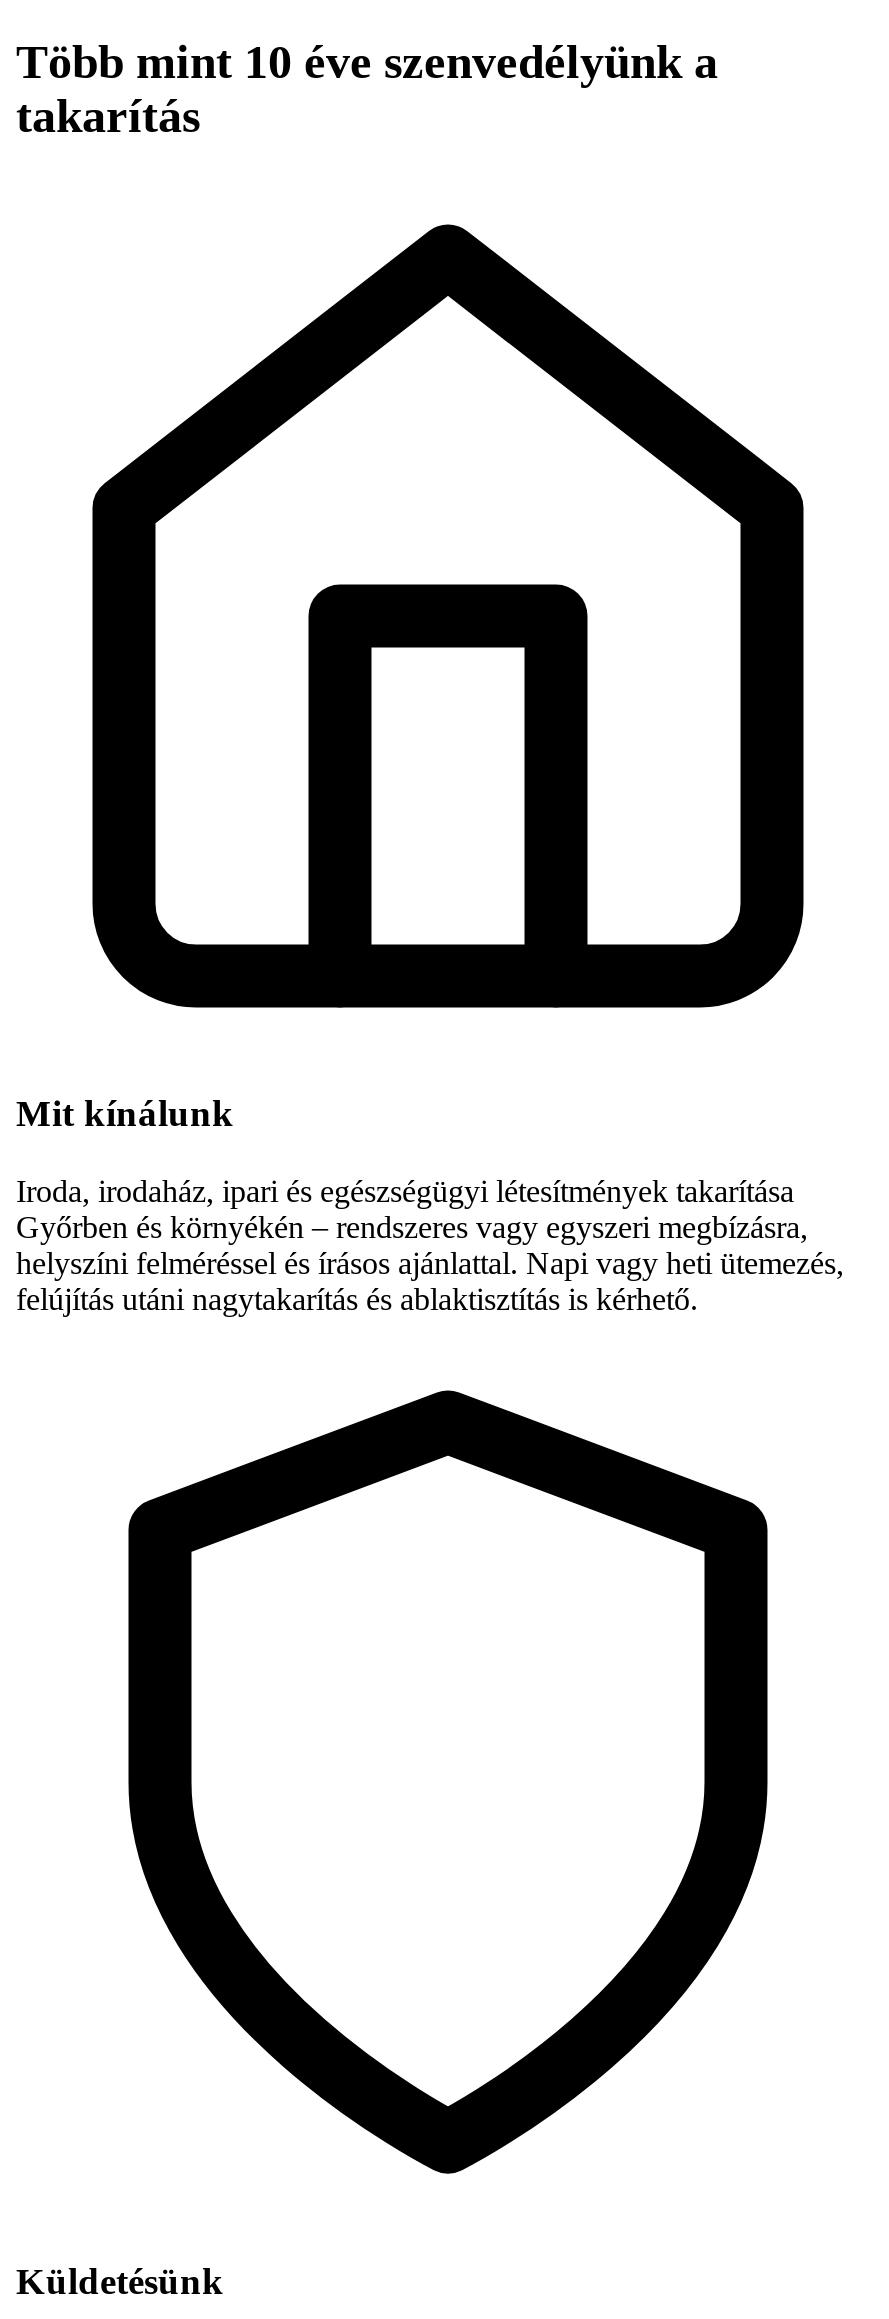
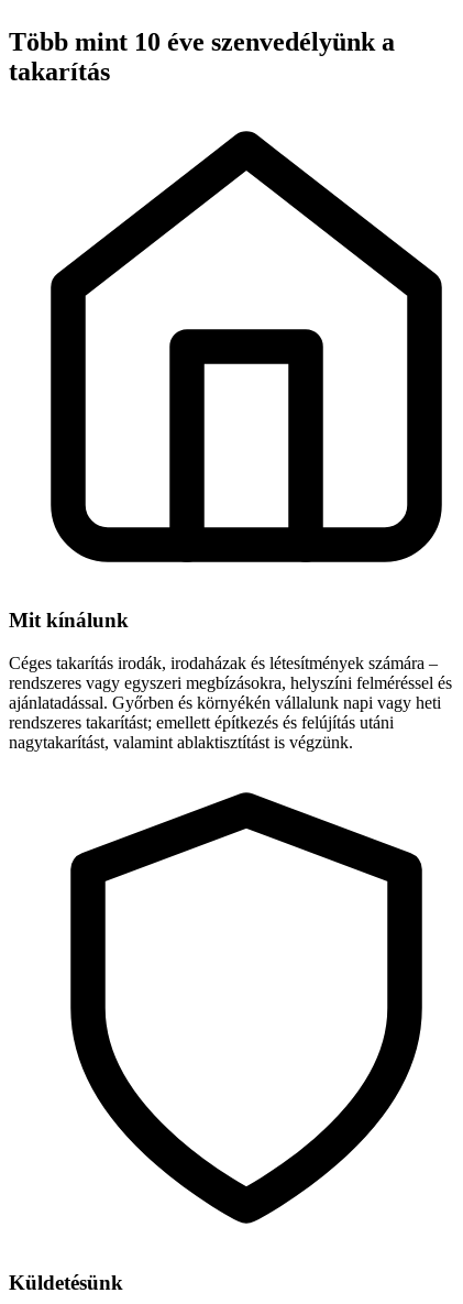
[16,1174,844,1316] Iroda, irodaház, ipari és egészségügyi létesítmények takarítása | Győrben és környékén – rendszeres vagy egyszeri megbízásra, | helyszíni felméréssel és írásos ajánlattal. Napi vagy heti ütemezés, | felújítás utáni nagytakarítás és ablaktisztítás is kérhető. -> [9,654,452,752] Céges takarítás irodák, irodaházak és létesítmények számára – | rendszeres vagy egyszeri megbízásokra, helyszíni felméréssel és | ajánlatadással. Győrben és környékén vállalunk napi vagy heti | rendszeres takarítást; emellett építkezés és felújítás utáni | nagytakarítást, valamint ablaktisztítást is végzünk.

